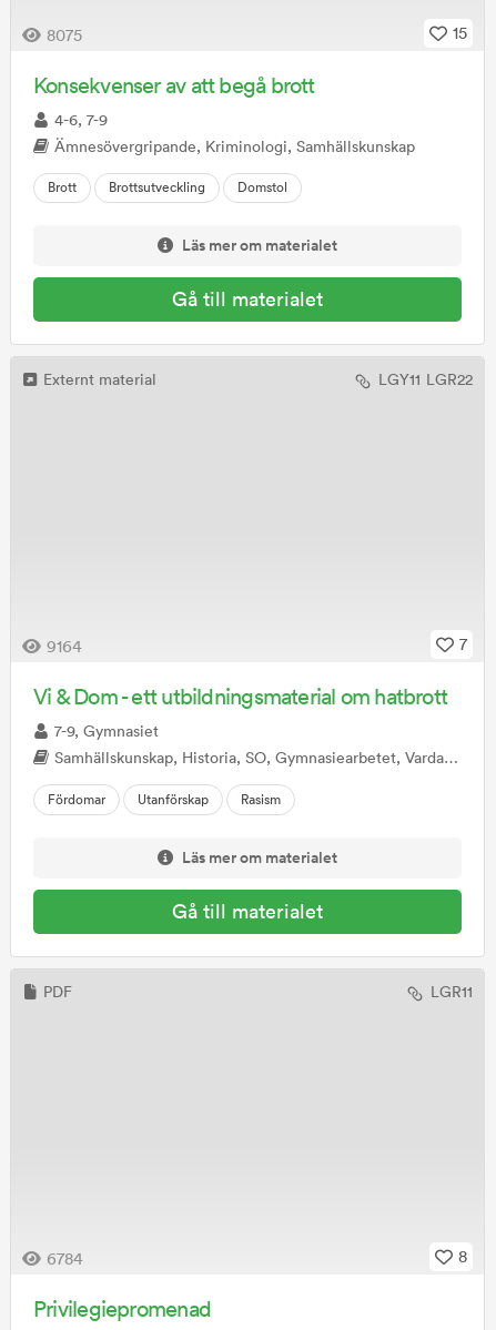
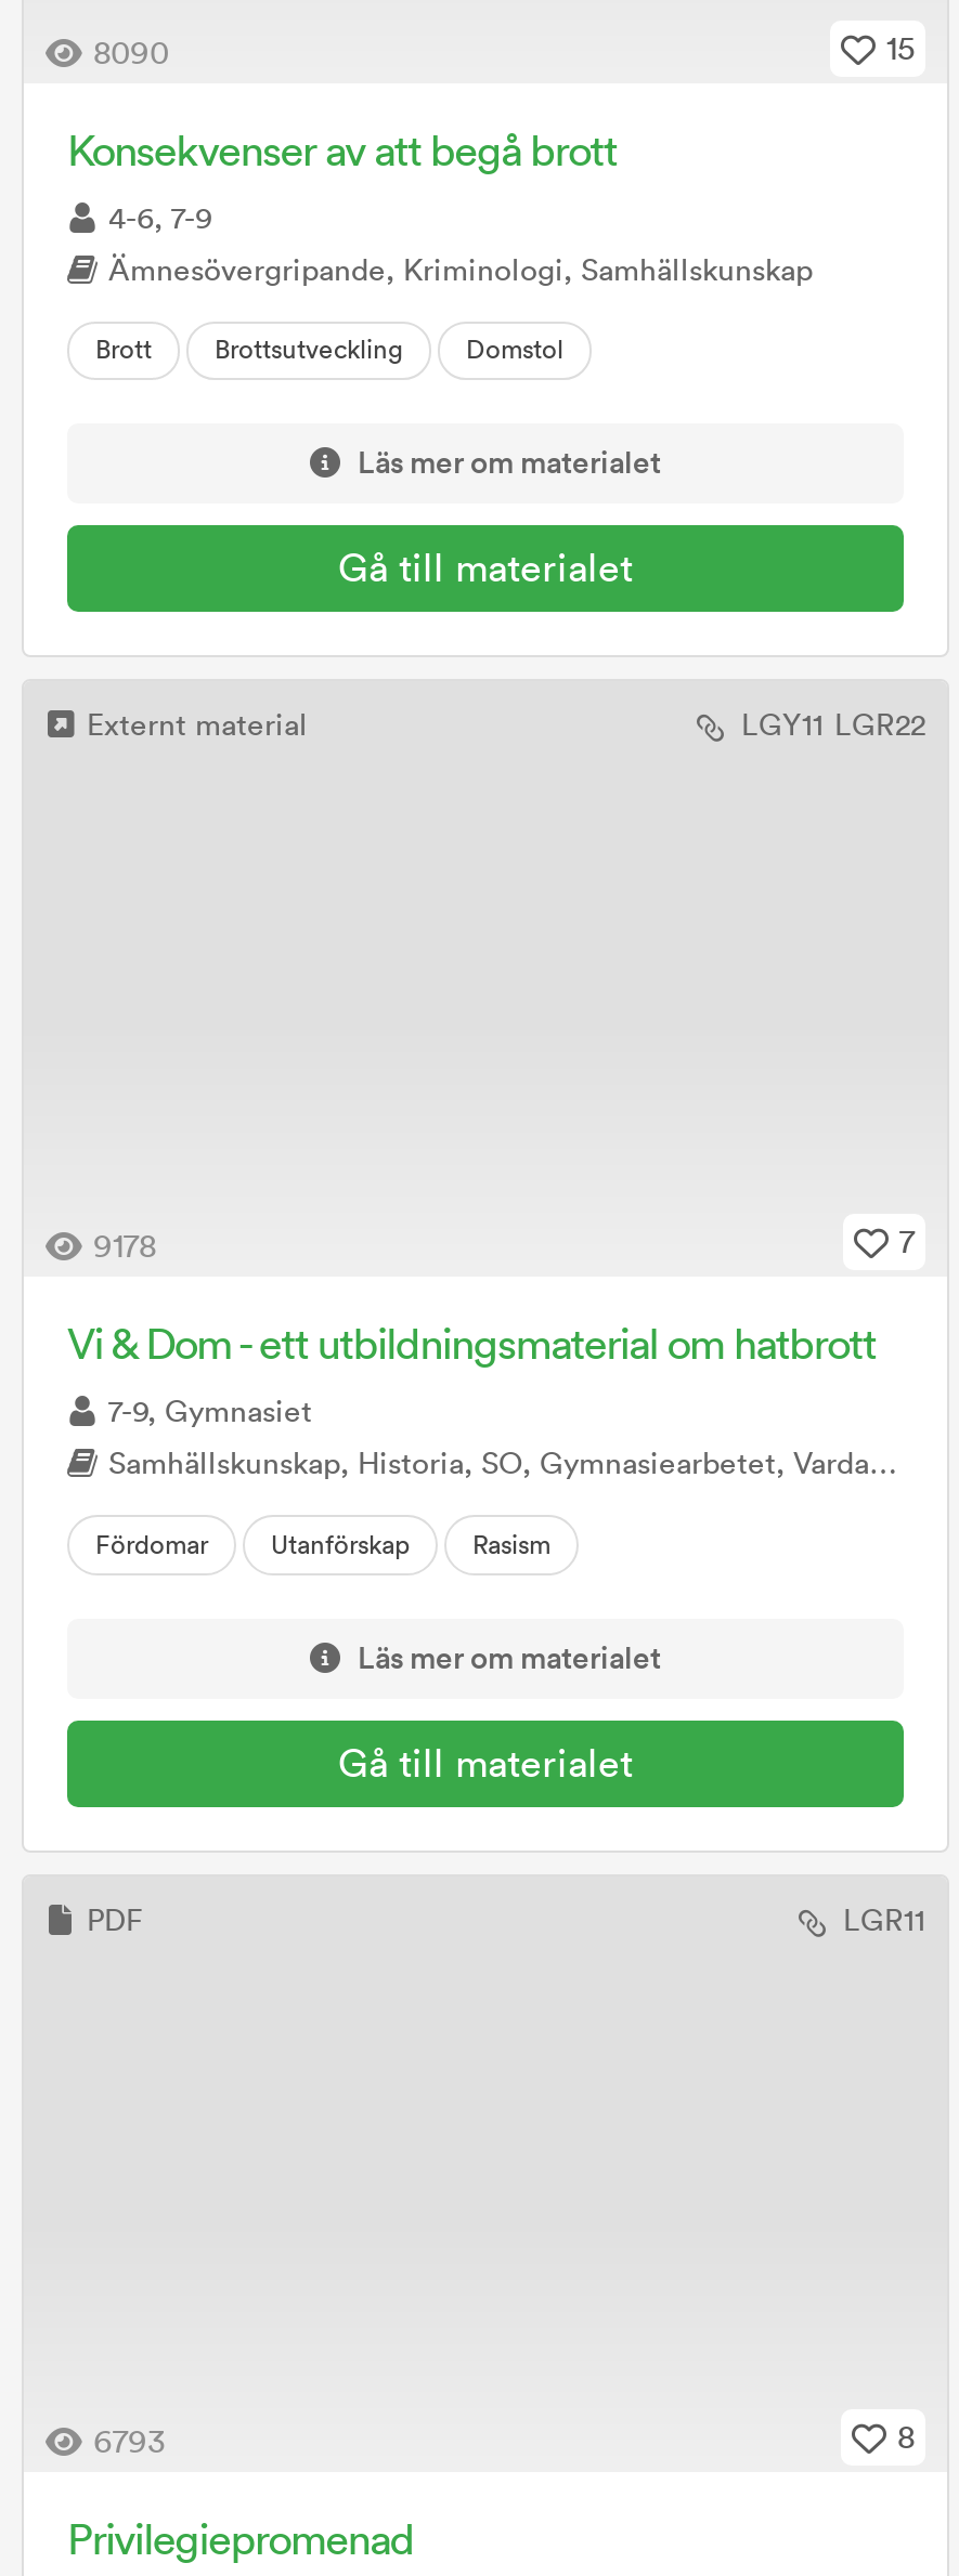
[47,24,82,45] 8075 -> [93,30,169,71] 8090
[47,636,82,657] 9164 -> [93,1225,156,1266] 9178
[47,1247,83,1268] 6784 -> [93,2419,165,2460] 6793

